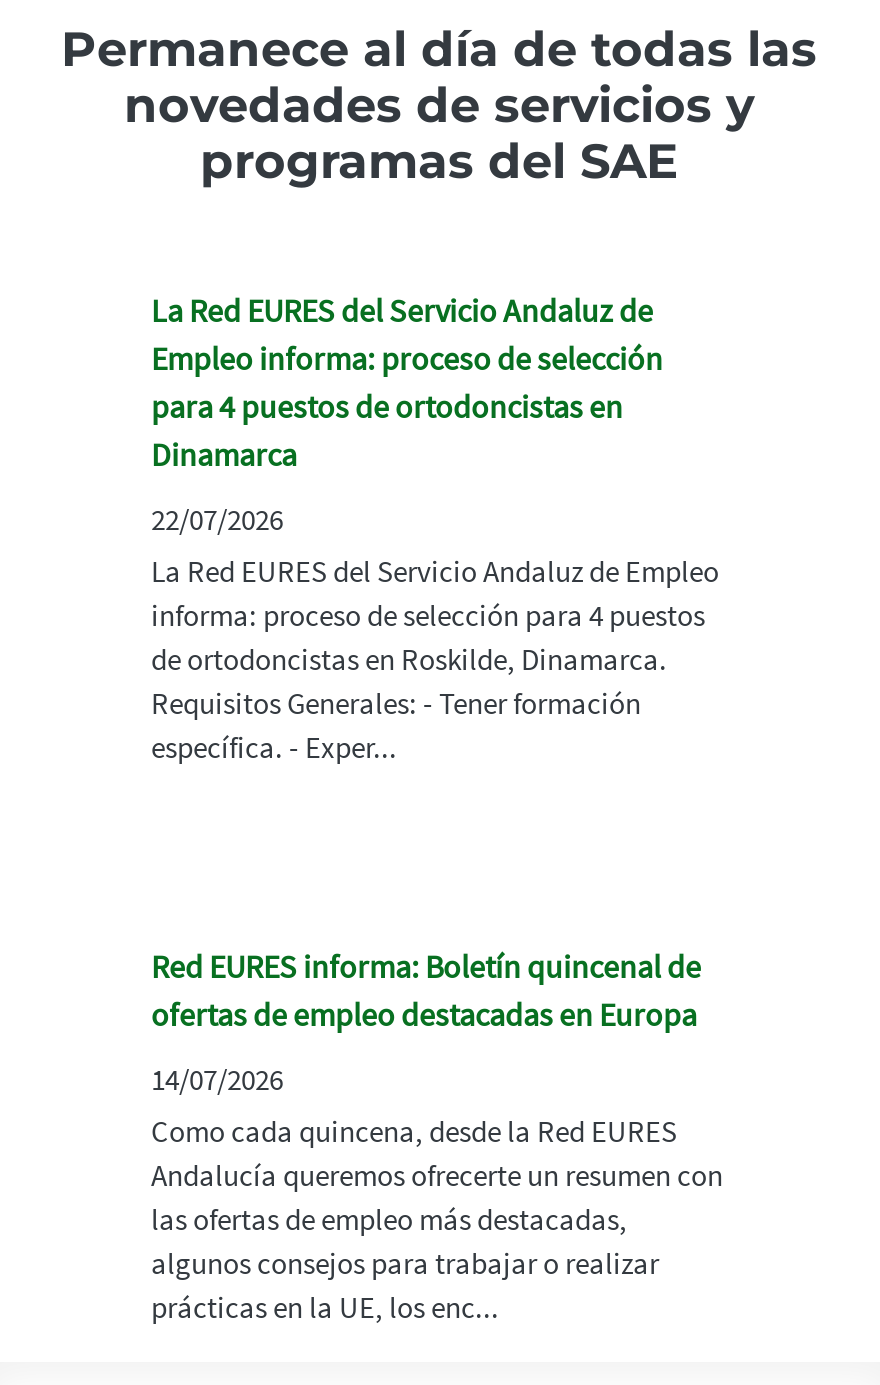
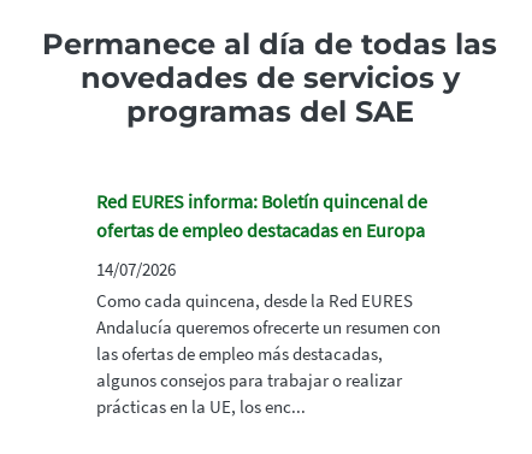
[151,290,719,766] La Red EURES del Servicio Andaluz de | Empleo informa: proceso de selección | para 4 puestos de ortodoncistas en | Dinamarca | 22/07/2026 | La Red EURES del Servicio Andaluz de Empleo | informa: proceso de selección para 4 puestos | de ortodoncistas en Roskilde, Dinamarca. | Requisitos Generales: - Tener formación | específica. - Exper... -> none

